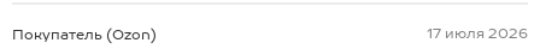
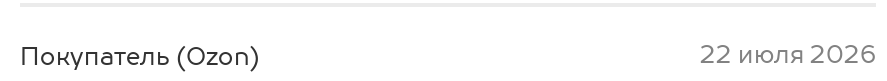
[427,24,528,41] 17 июля 2026 -> [700,41,876,69] 22 июля 2026

